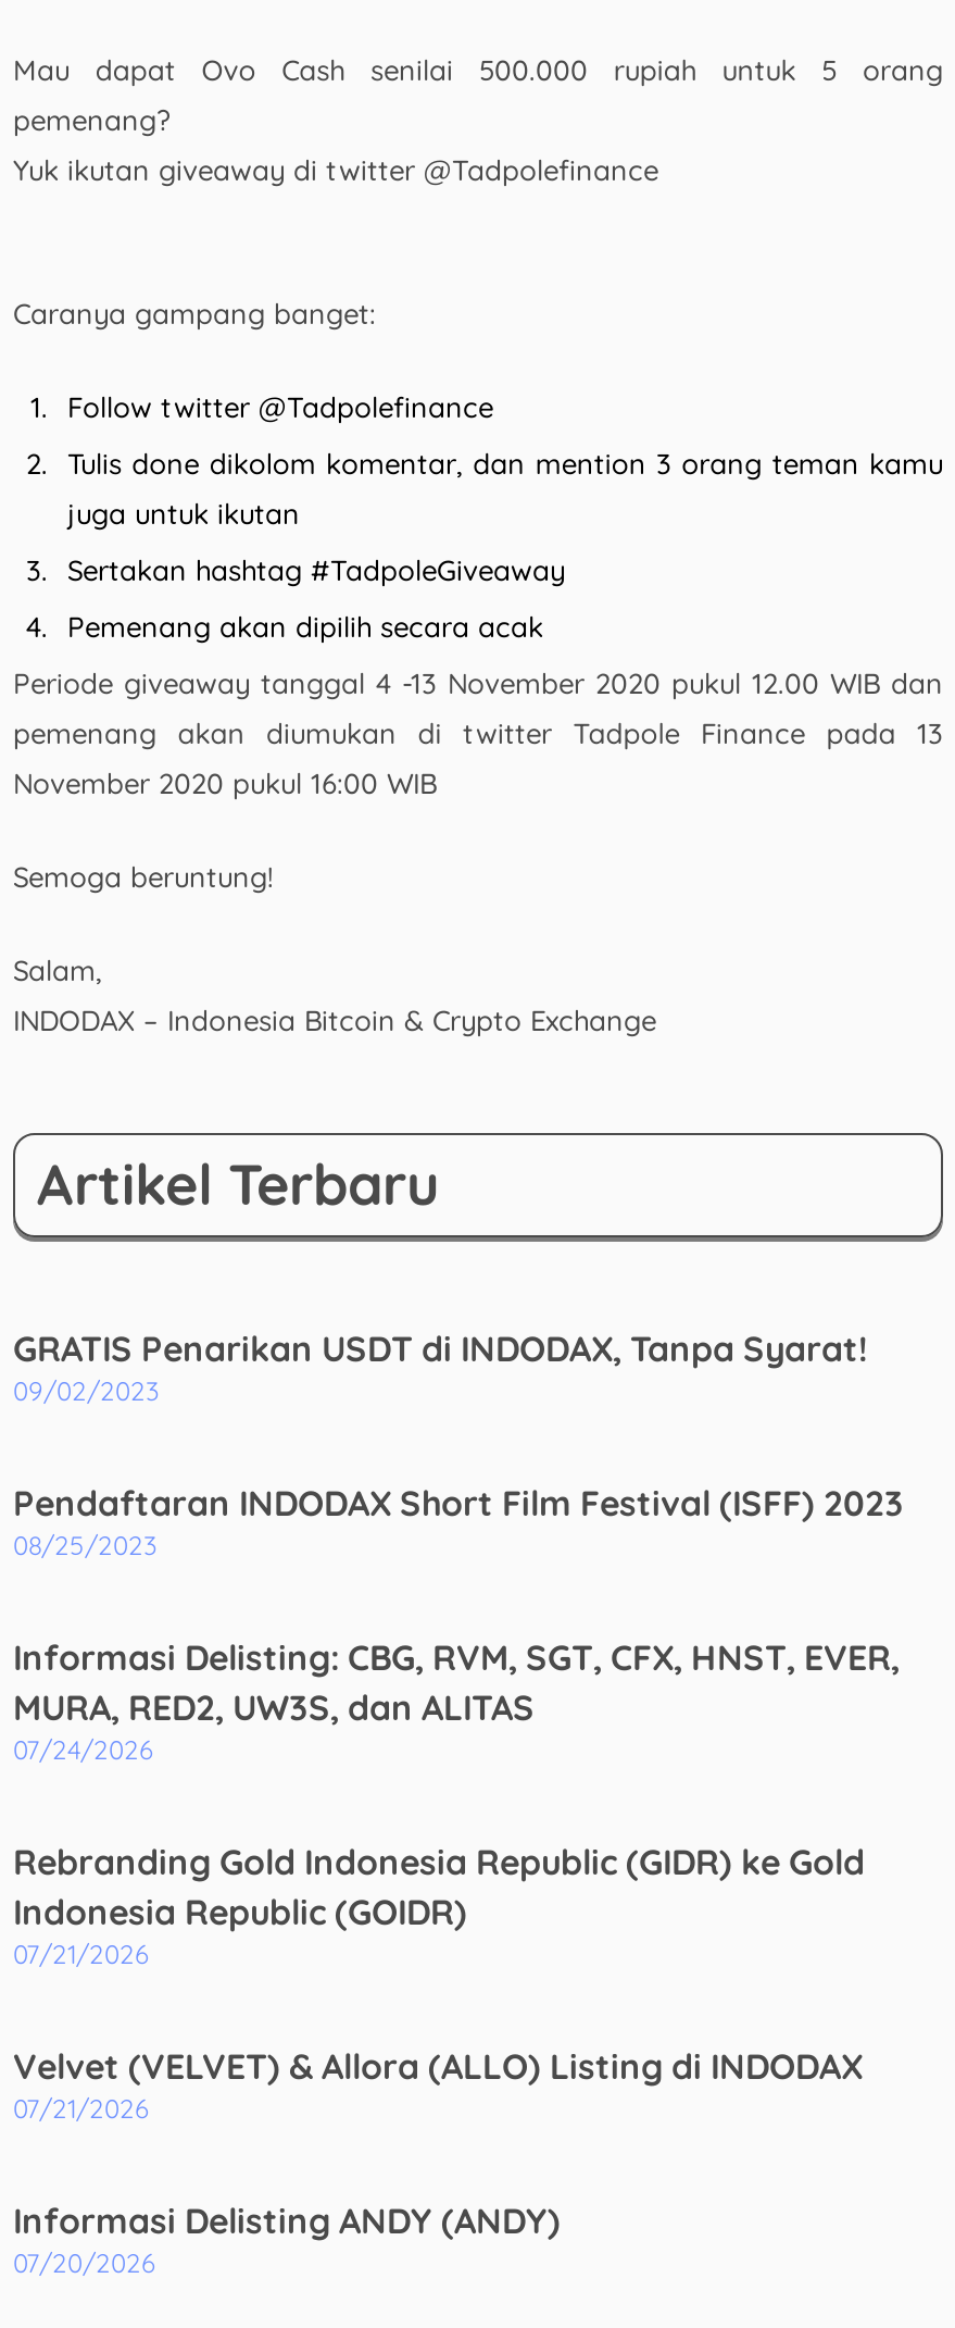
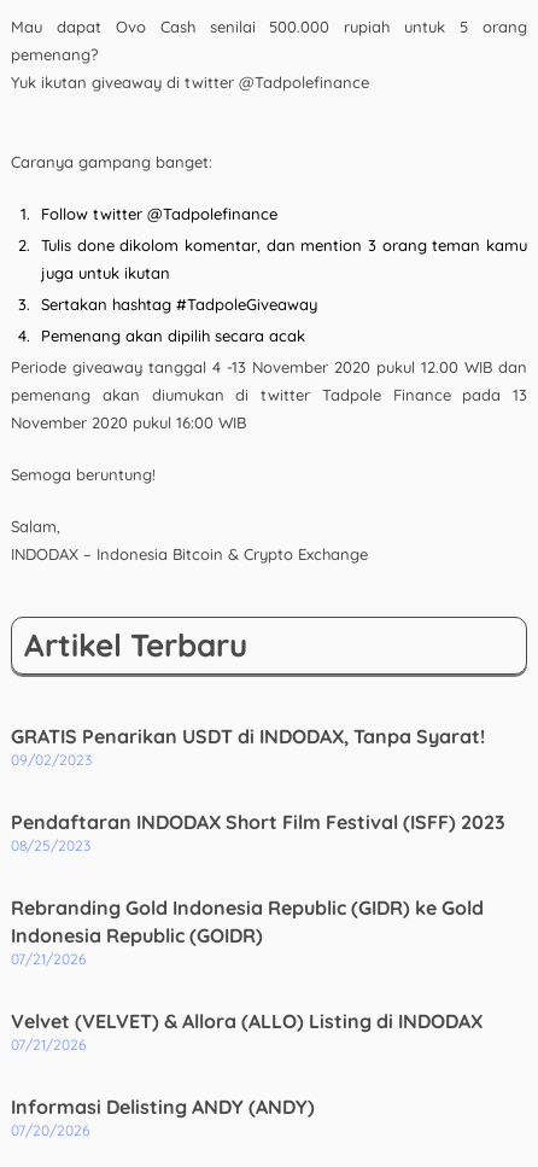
[13,1635,900,1766] Informasi Delisting: CBG, RVM, SGT, CFX, HNST, EVER, | MURA, RED2, UW3S, dan ALITAS | 07/24/2026 -> none

